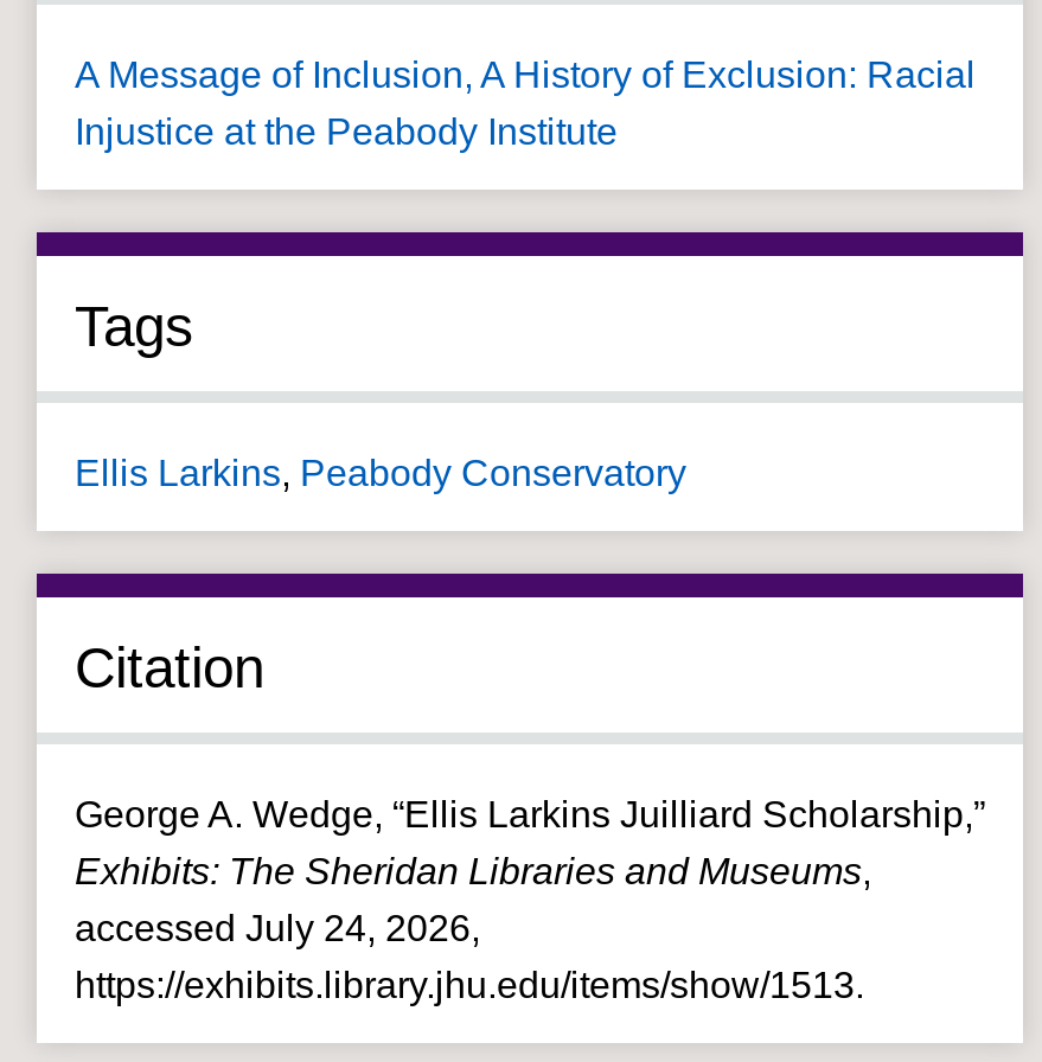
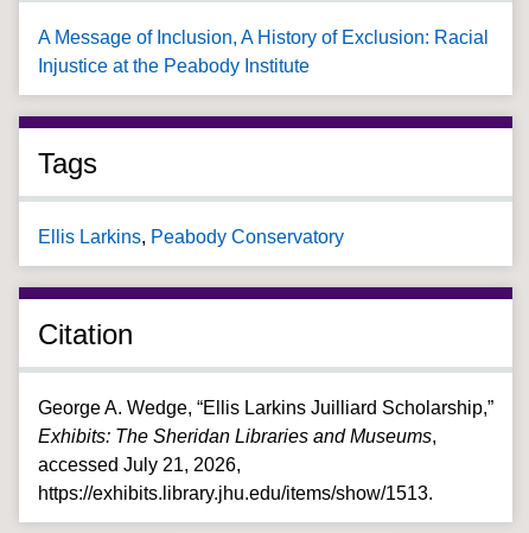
[75,908,480,948] accessed July 24, 2026, -> [38,455,241,475] accessed July 21, 2026,

